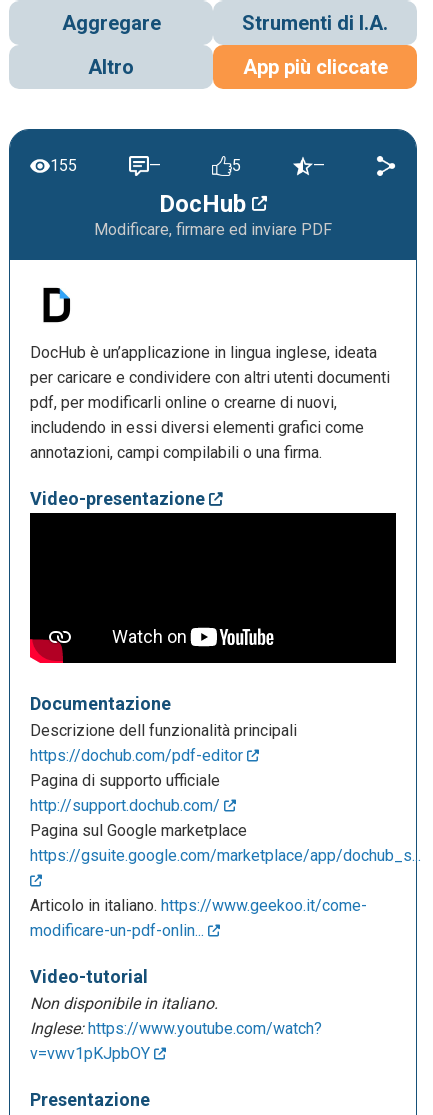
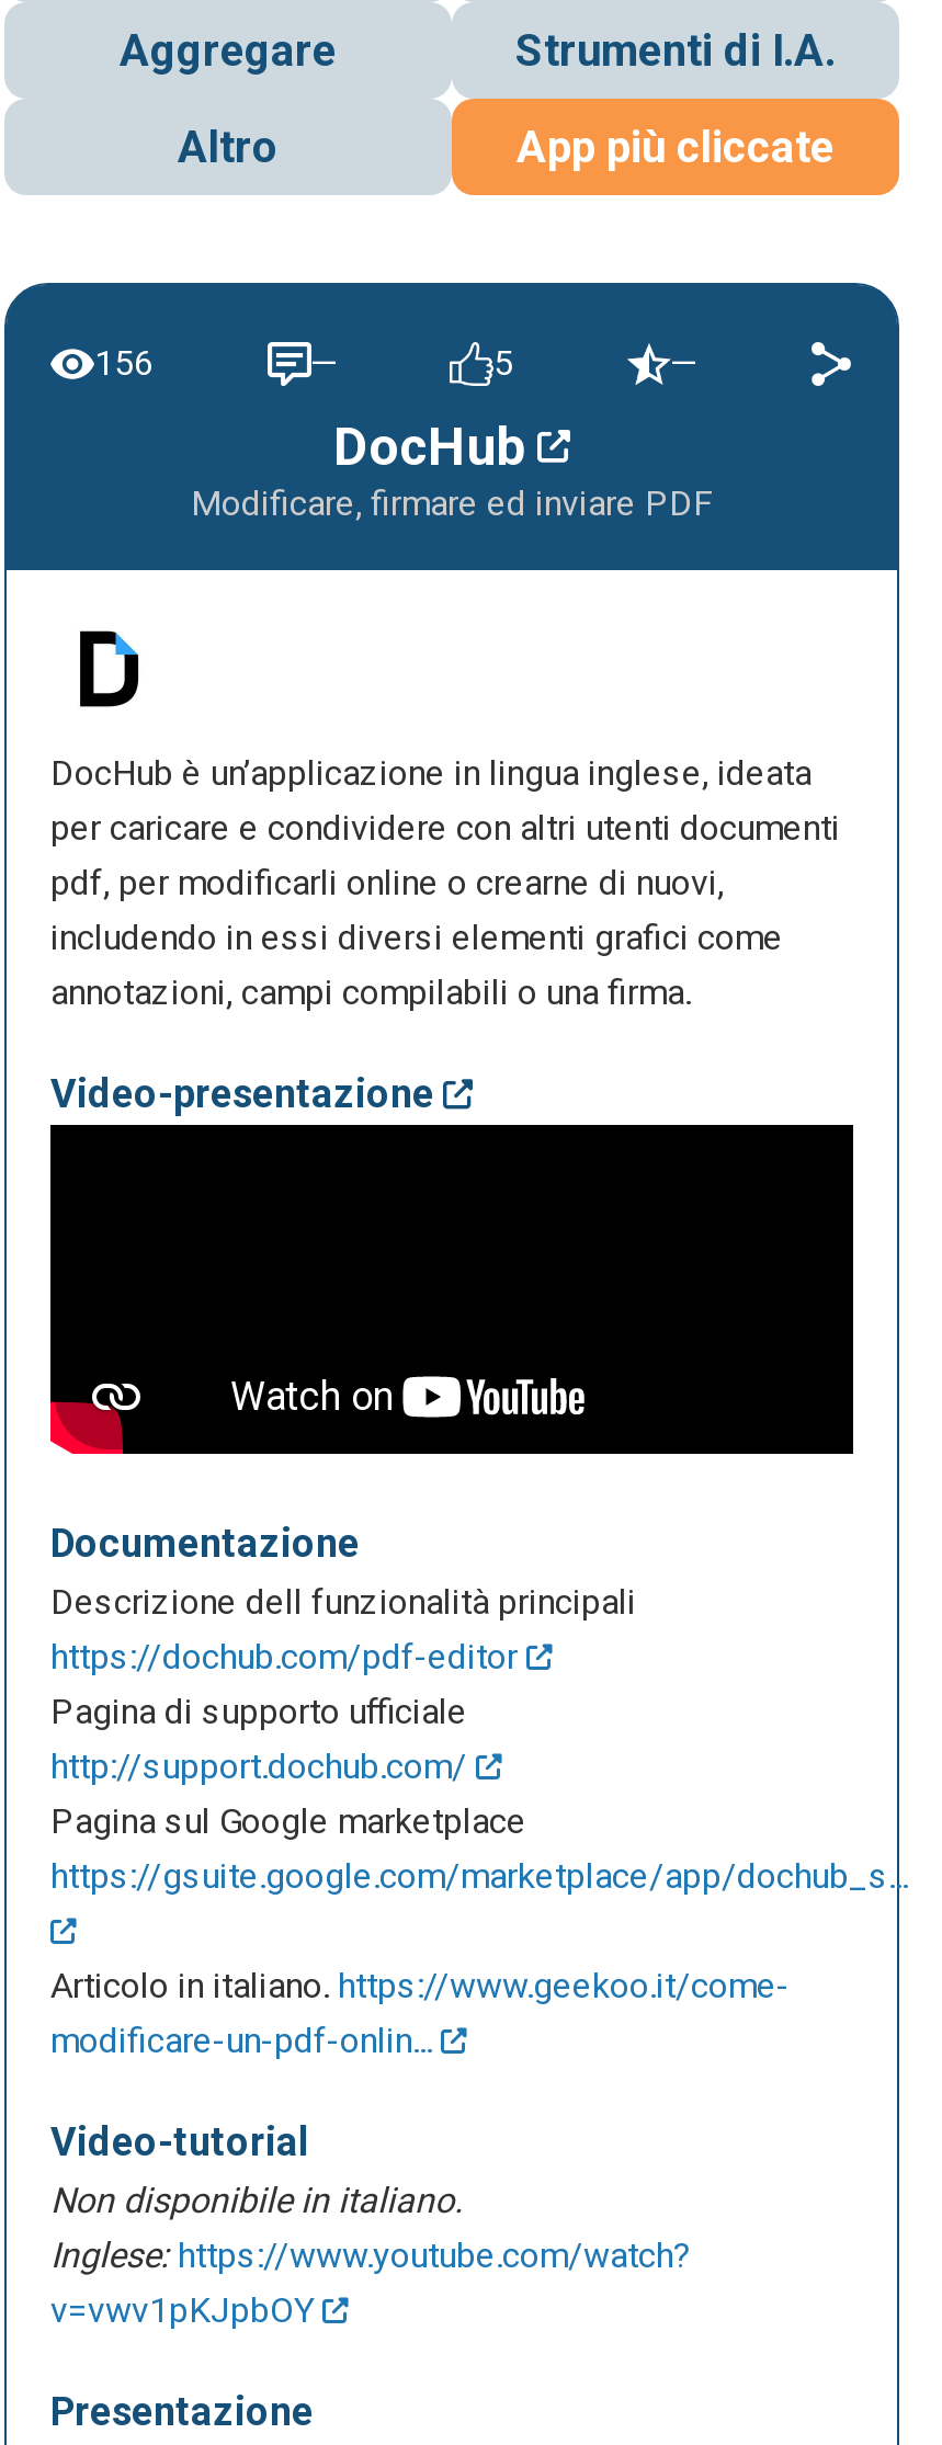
[50,156,77,175] 155 -> [94,343,154,384] 156

